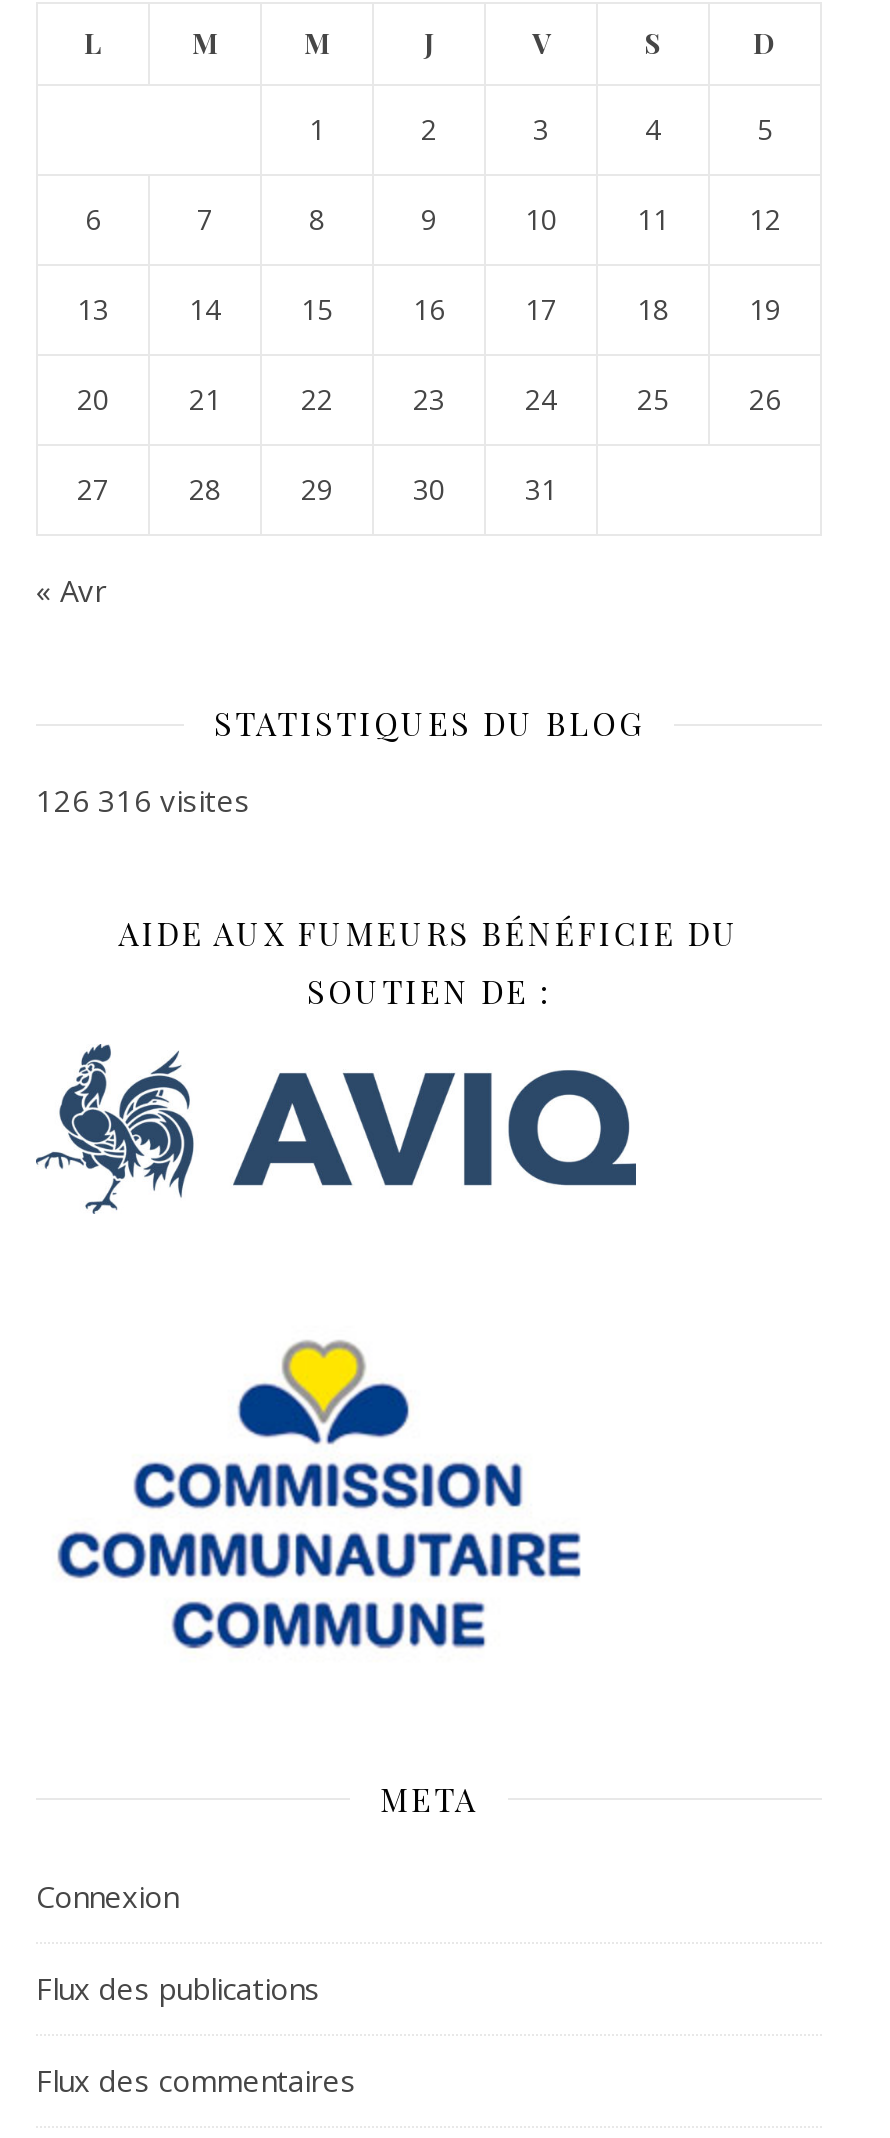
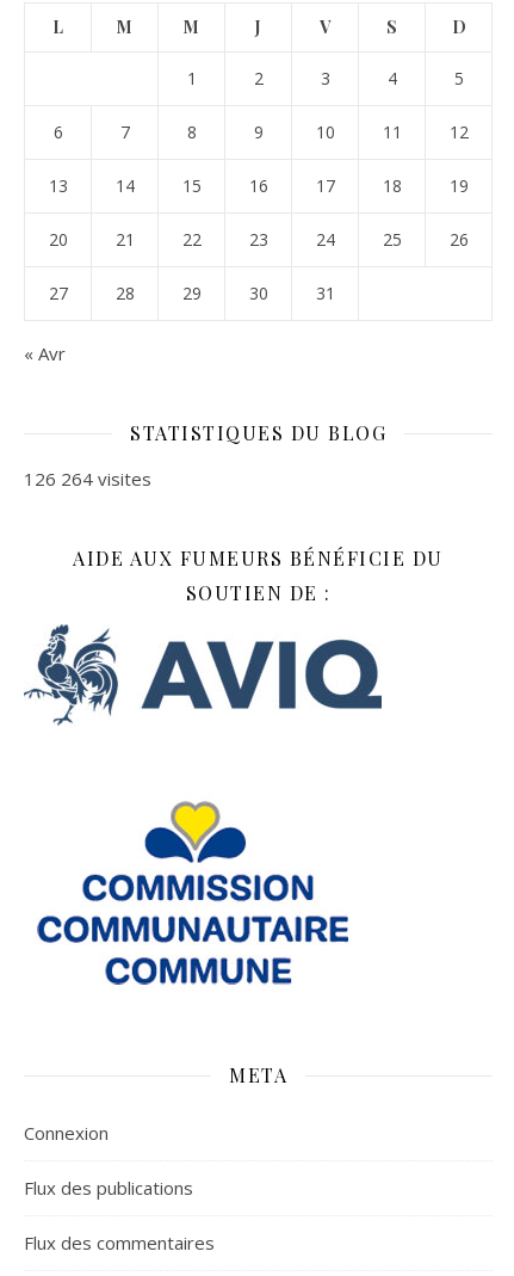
[36,780,250,820] 126 316 visites -> [24,467,151,491] 126 264 visites

